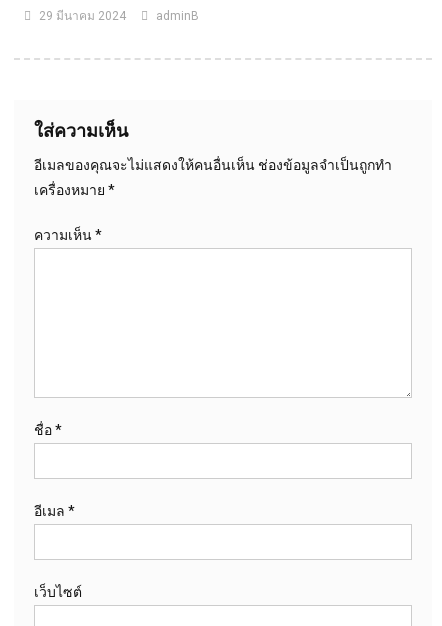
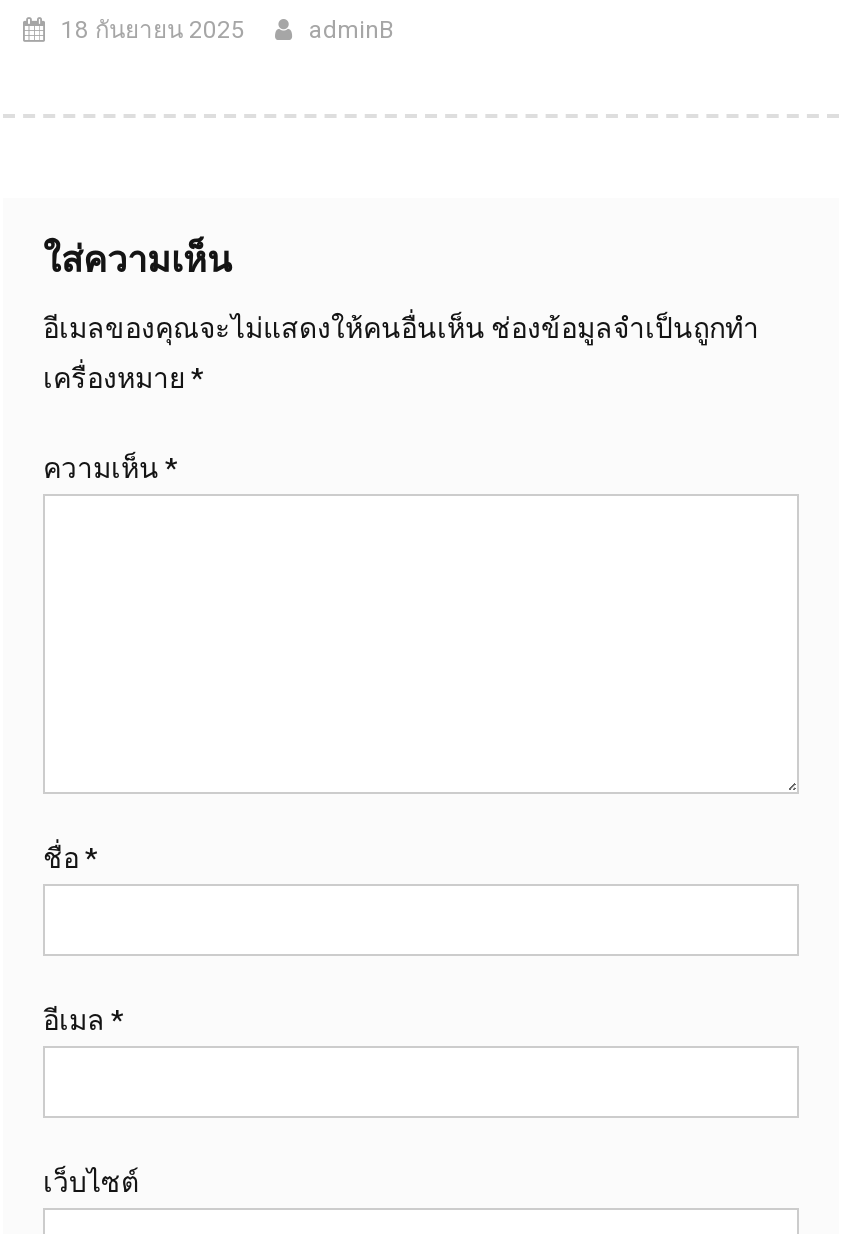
[39,9,126,23] 29 มีนาคม 2024 -> [61,16,245,44] 18 กันยายน 2025

